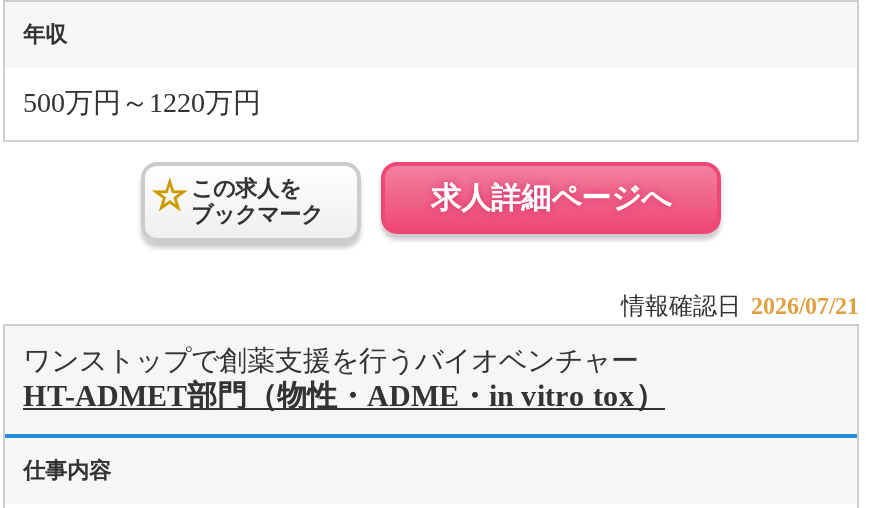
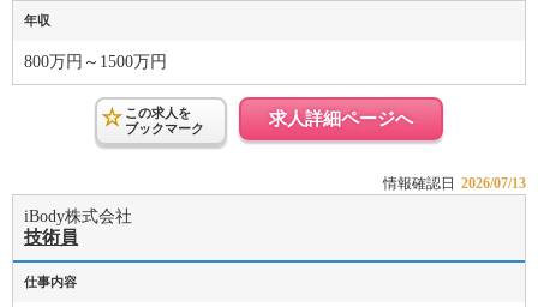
[23,88,261,118] 500万円～1220万円 -> [24,53,167,71] 800万円～1500万円
[621,292,859,320] 情報確認日 2026/07/21 -> [383,175,526,192] 情報確認日 2026/07/13
[23,346,665,412] ワンストップで創薬支援を行うバイオベンチャー | HT-ADMET部門（物性・ADME・in vitro tox） -> [24,207,132,247] iBody株式会社 | 技術員

